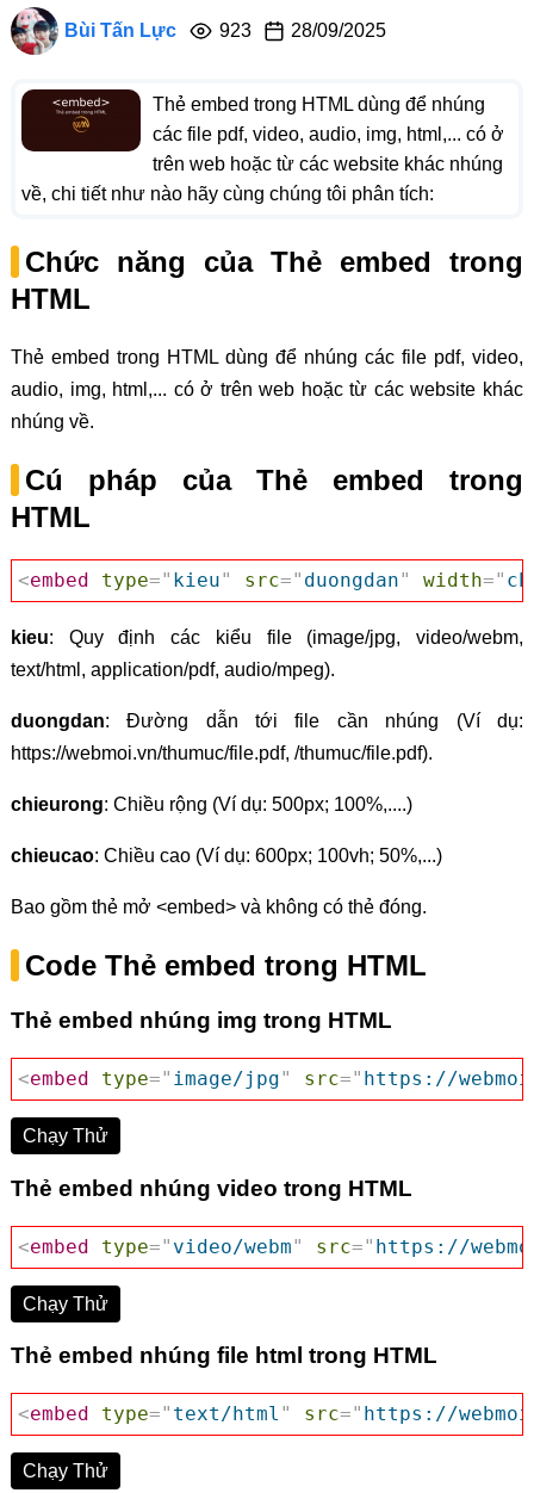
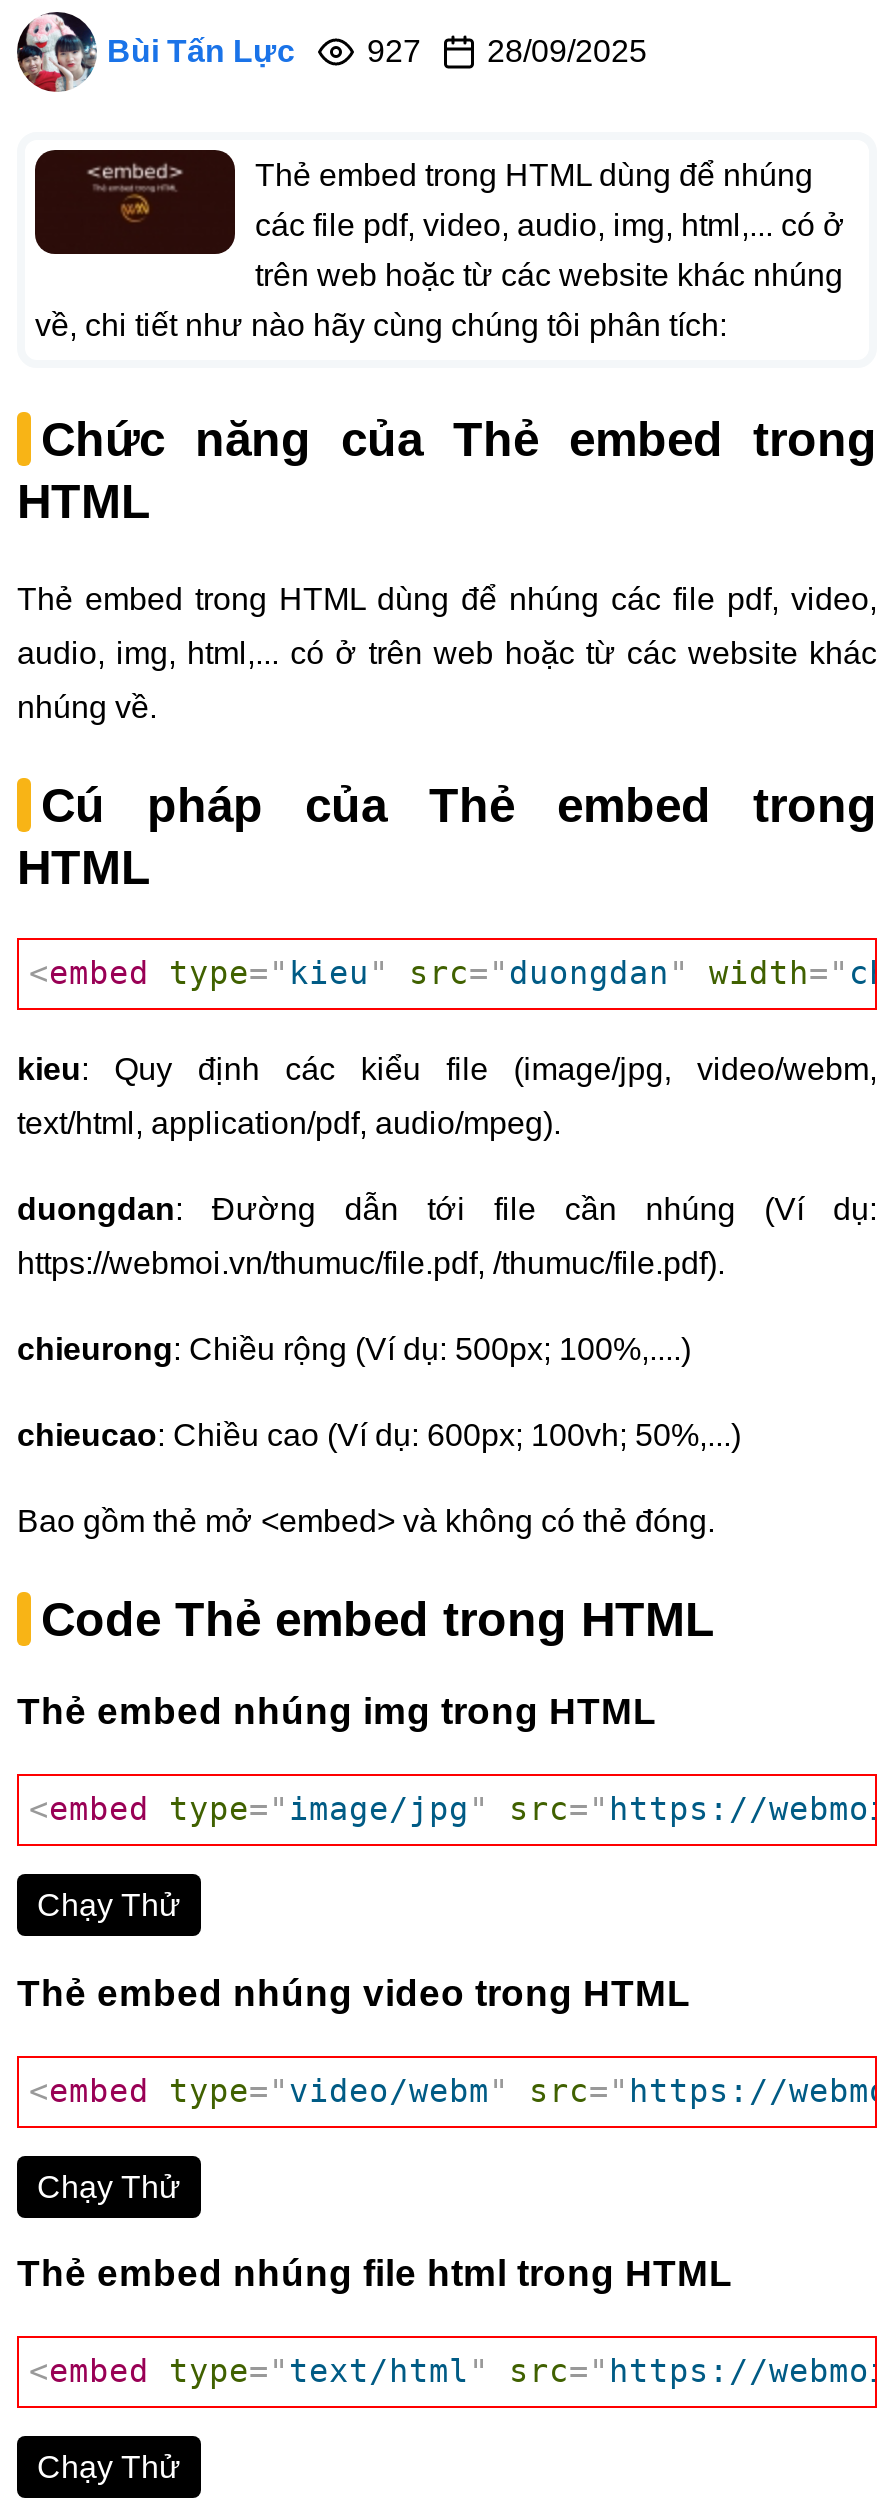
[219,20,386,41] 923 28/09/2025 -> [367,34,647,68] 927 28/09/2025

